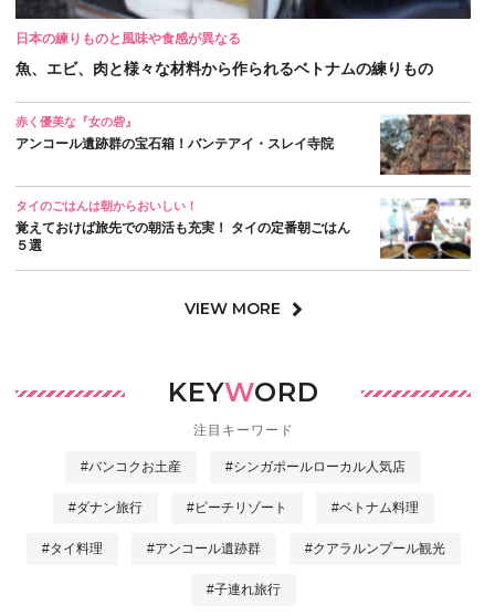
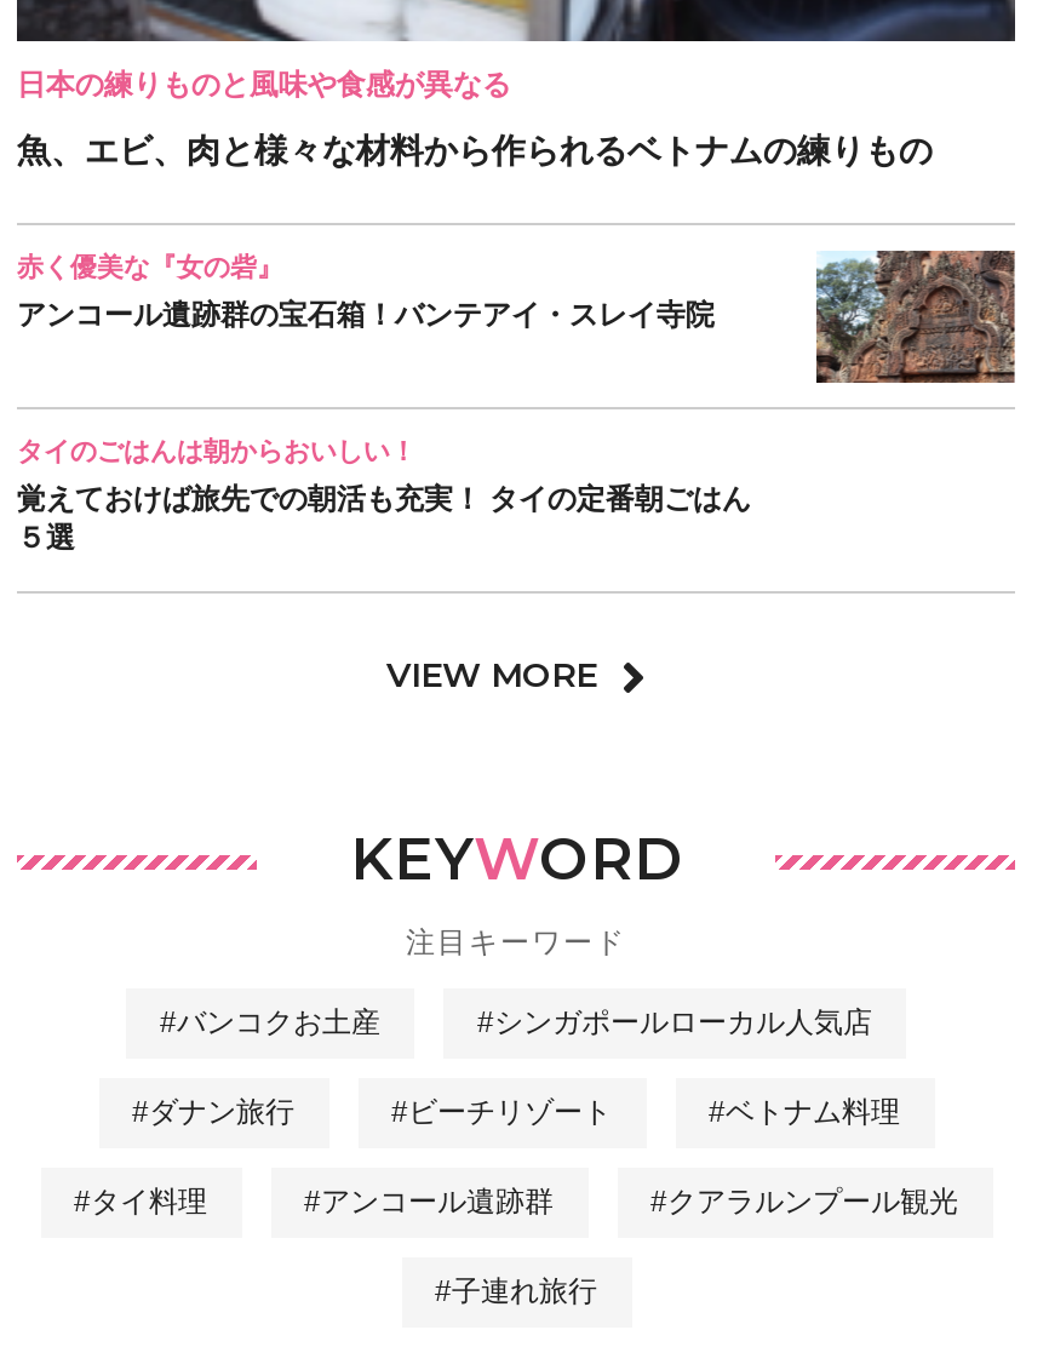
[379,197,472,260] [image] -> none

